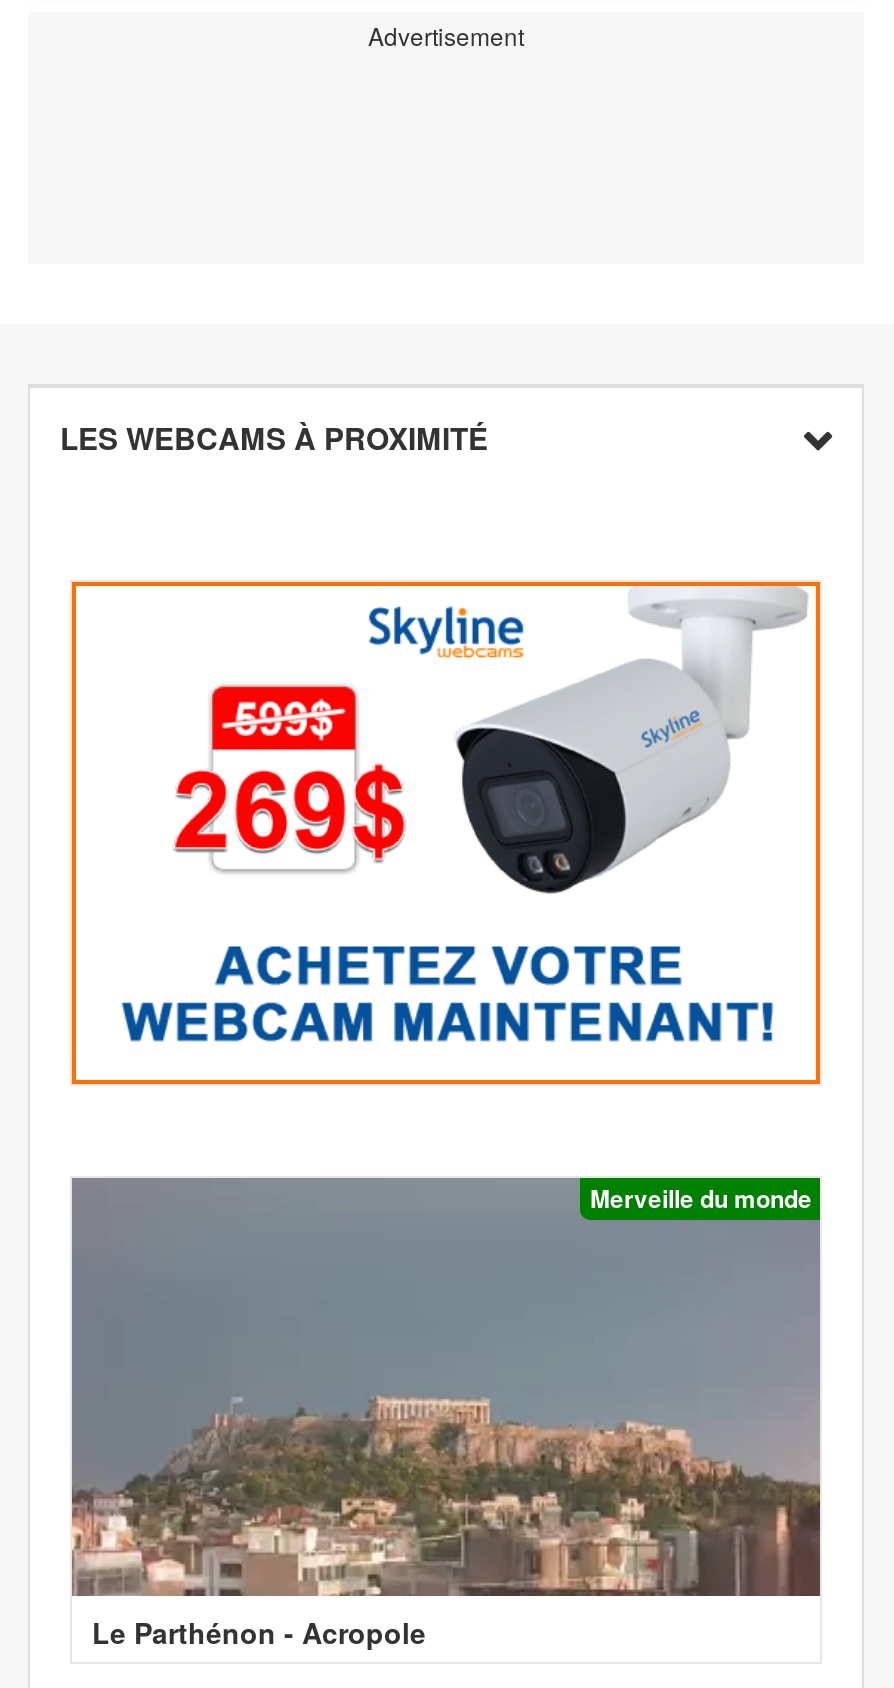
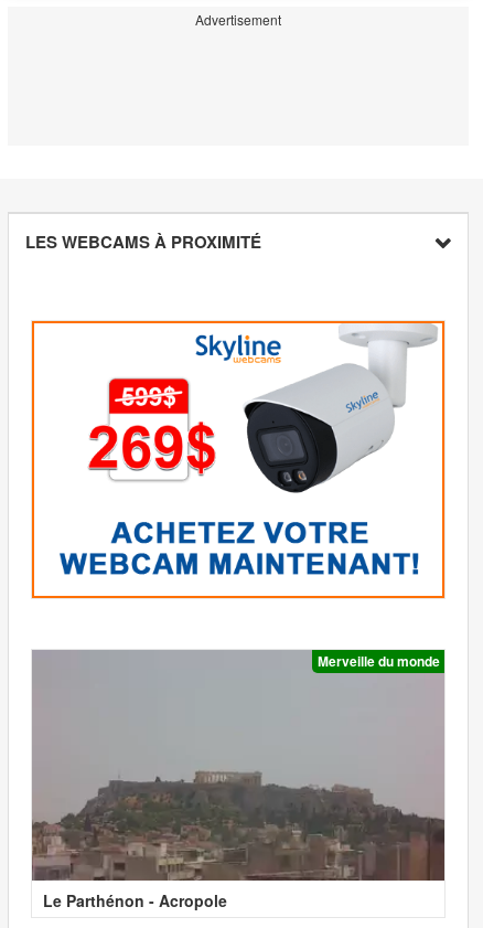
[72,1182,818,1596] [image] -> [31,653,442,881] [image]

